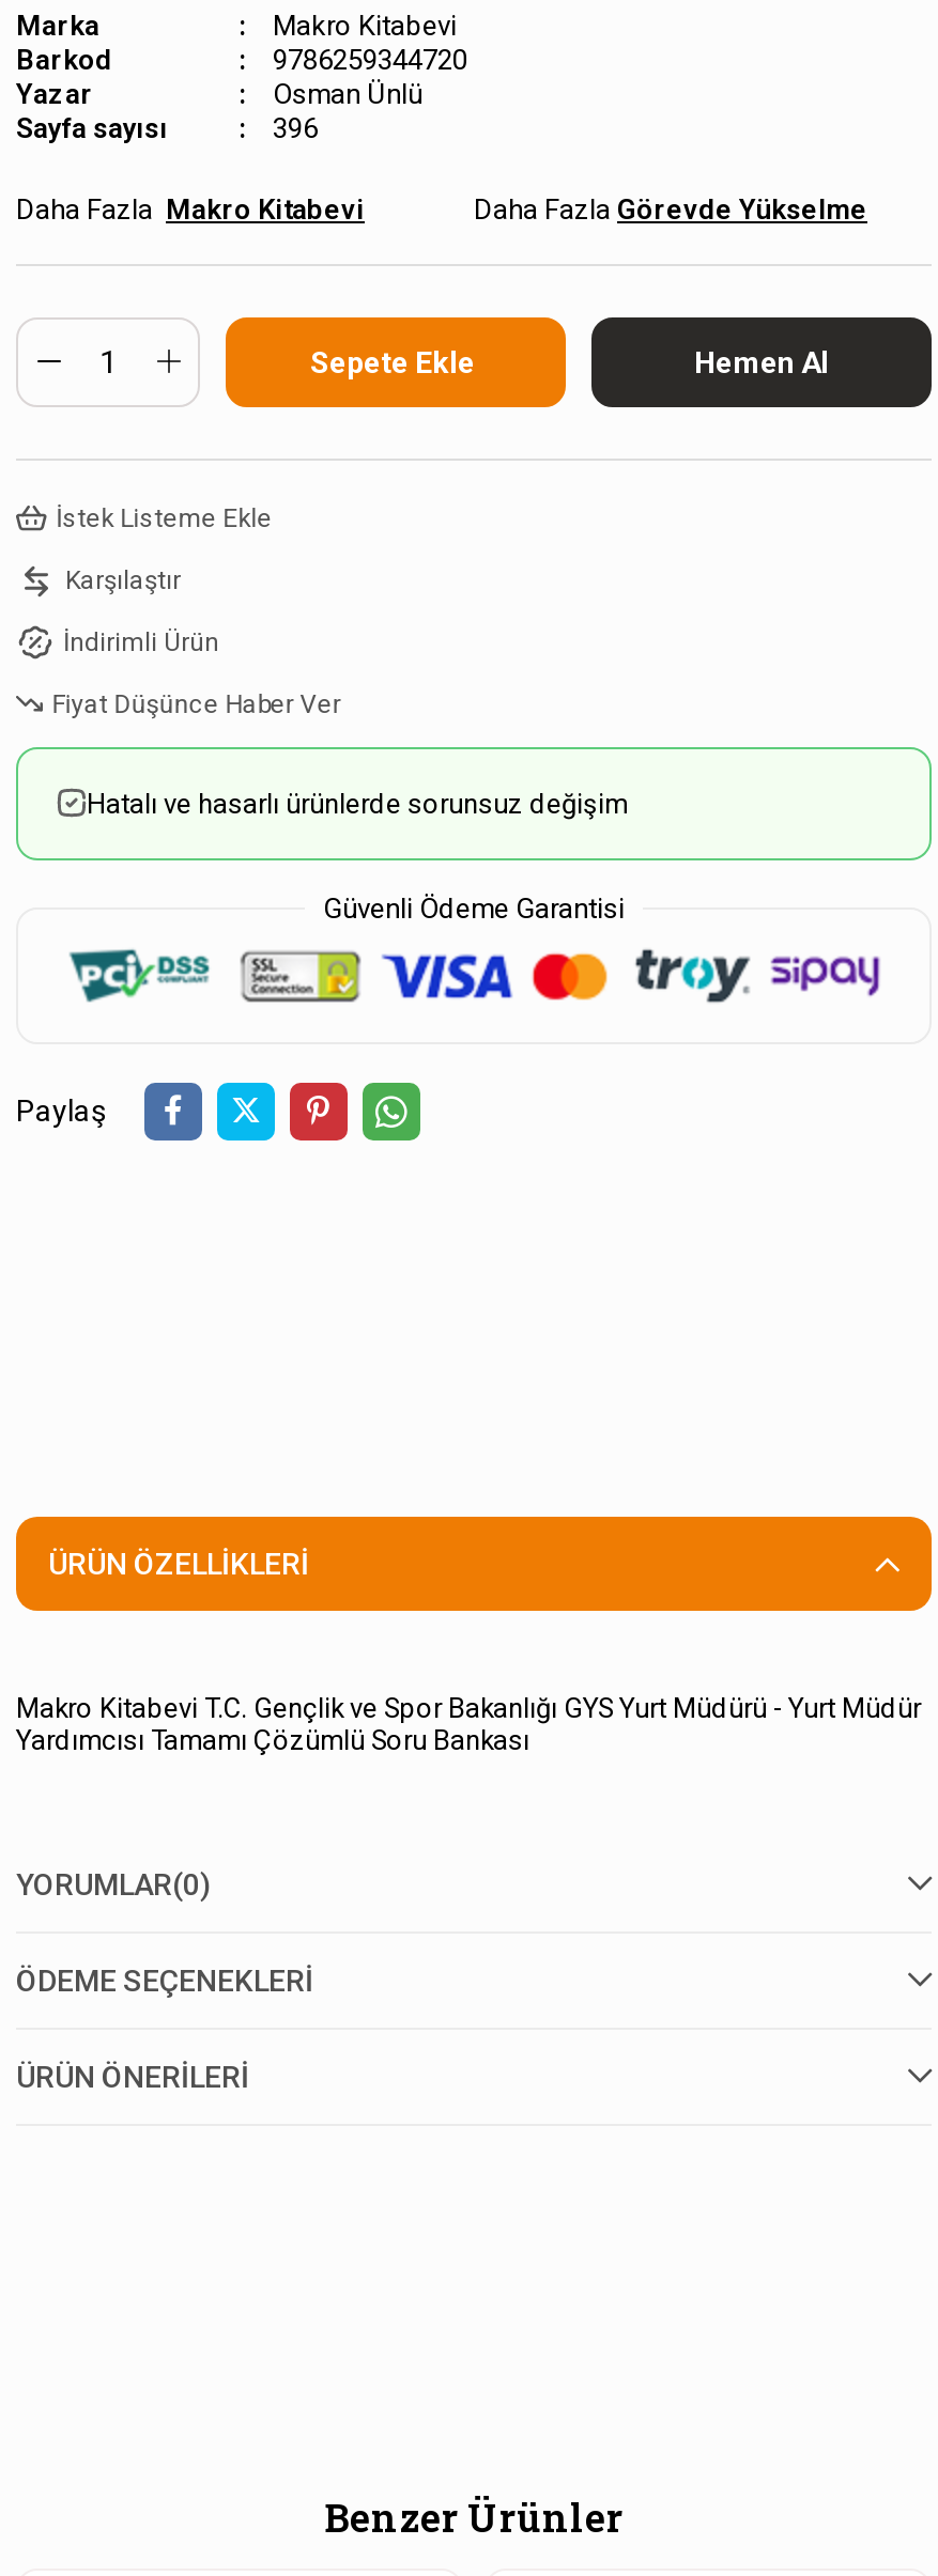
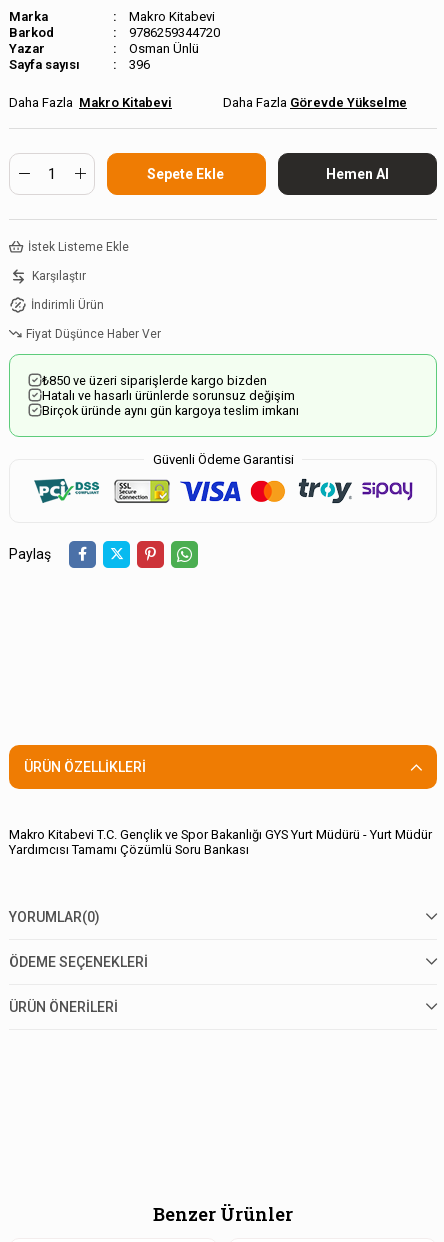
none -> [42,373,267,388] ₺850 ve üzeri siparişlerde kargo bizden
none -> [42,403,299,418] Birçok üründe aynı gün kargoya teslim imkanı

